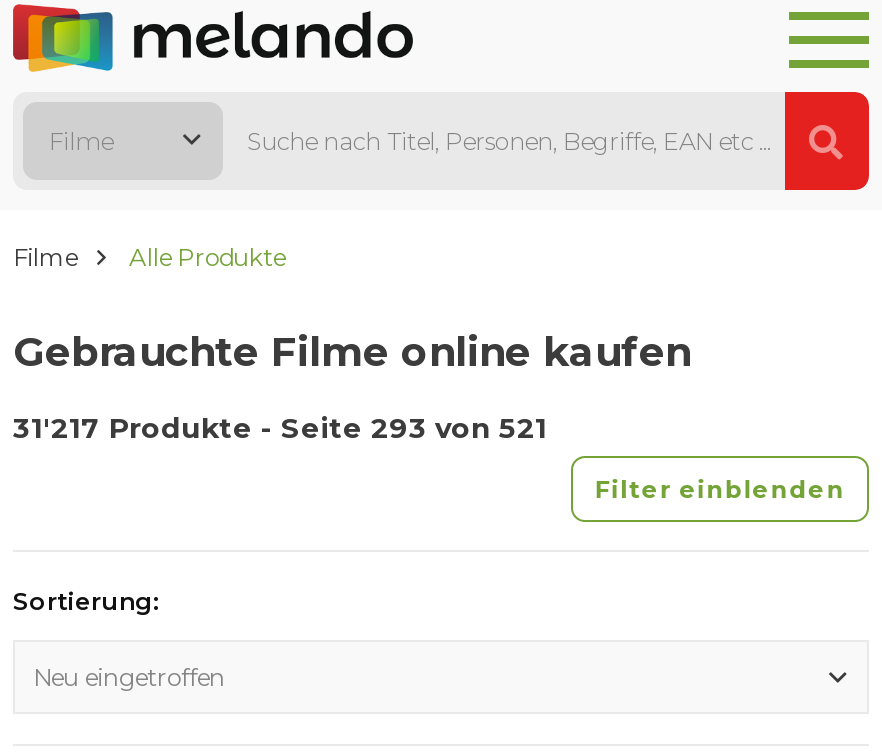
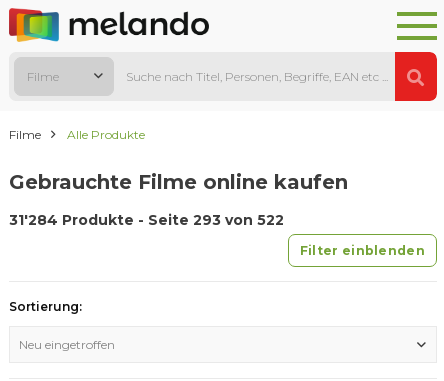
[13,411,547,447] 31'217 Produkte - Seite 293 von 521 -> [9,211,284,229] 31'284 Produkte - Seite 293 von 522

